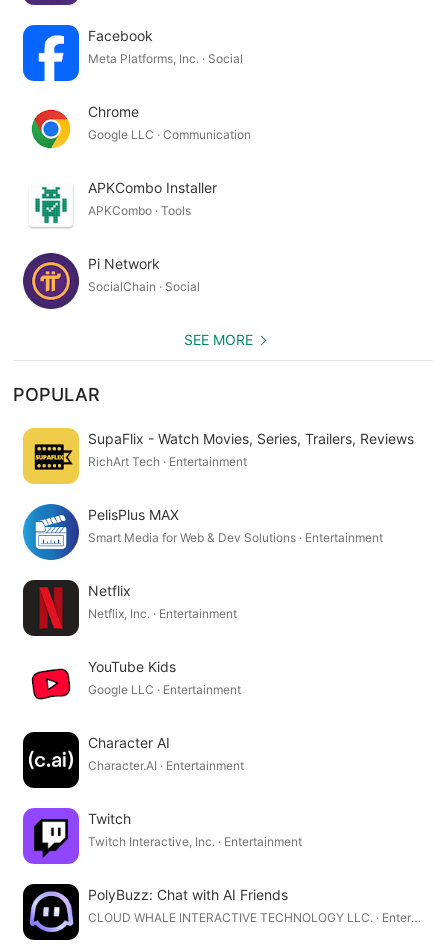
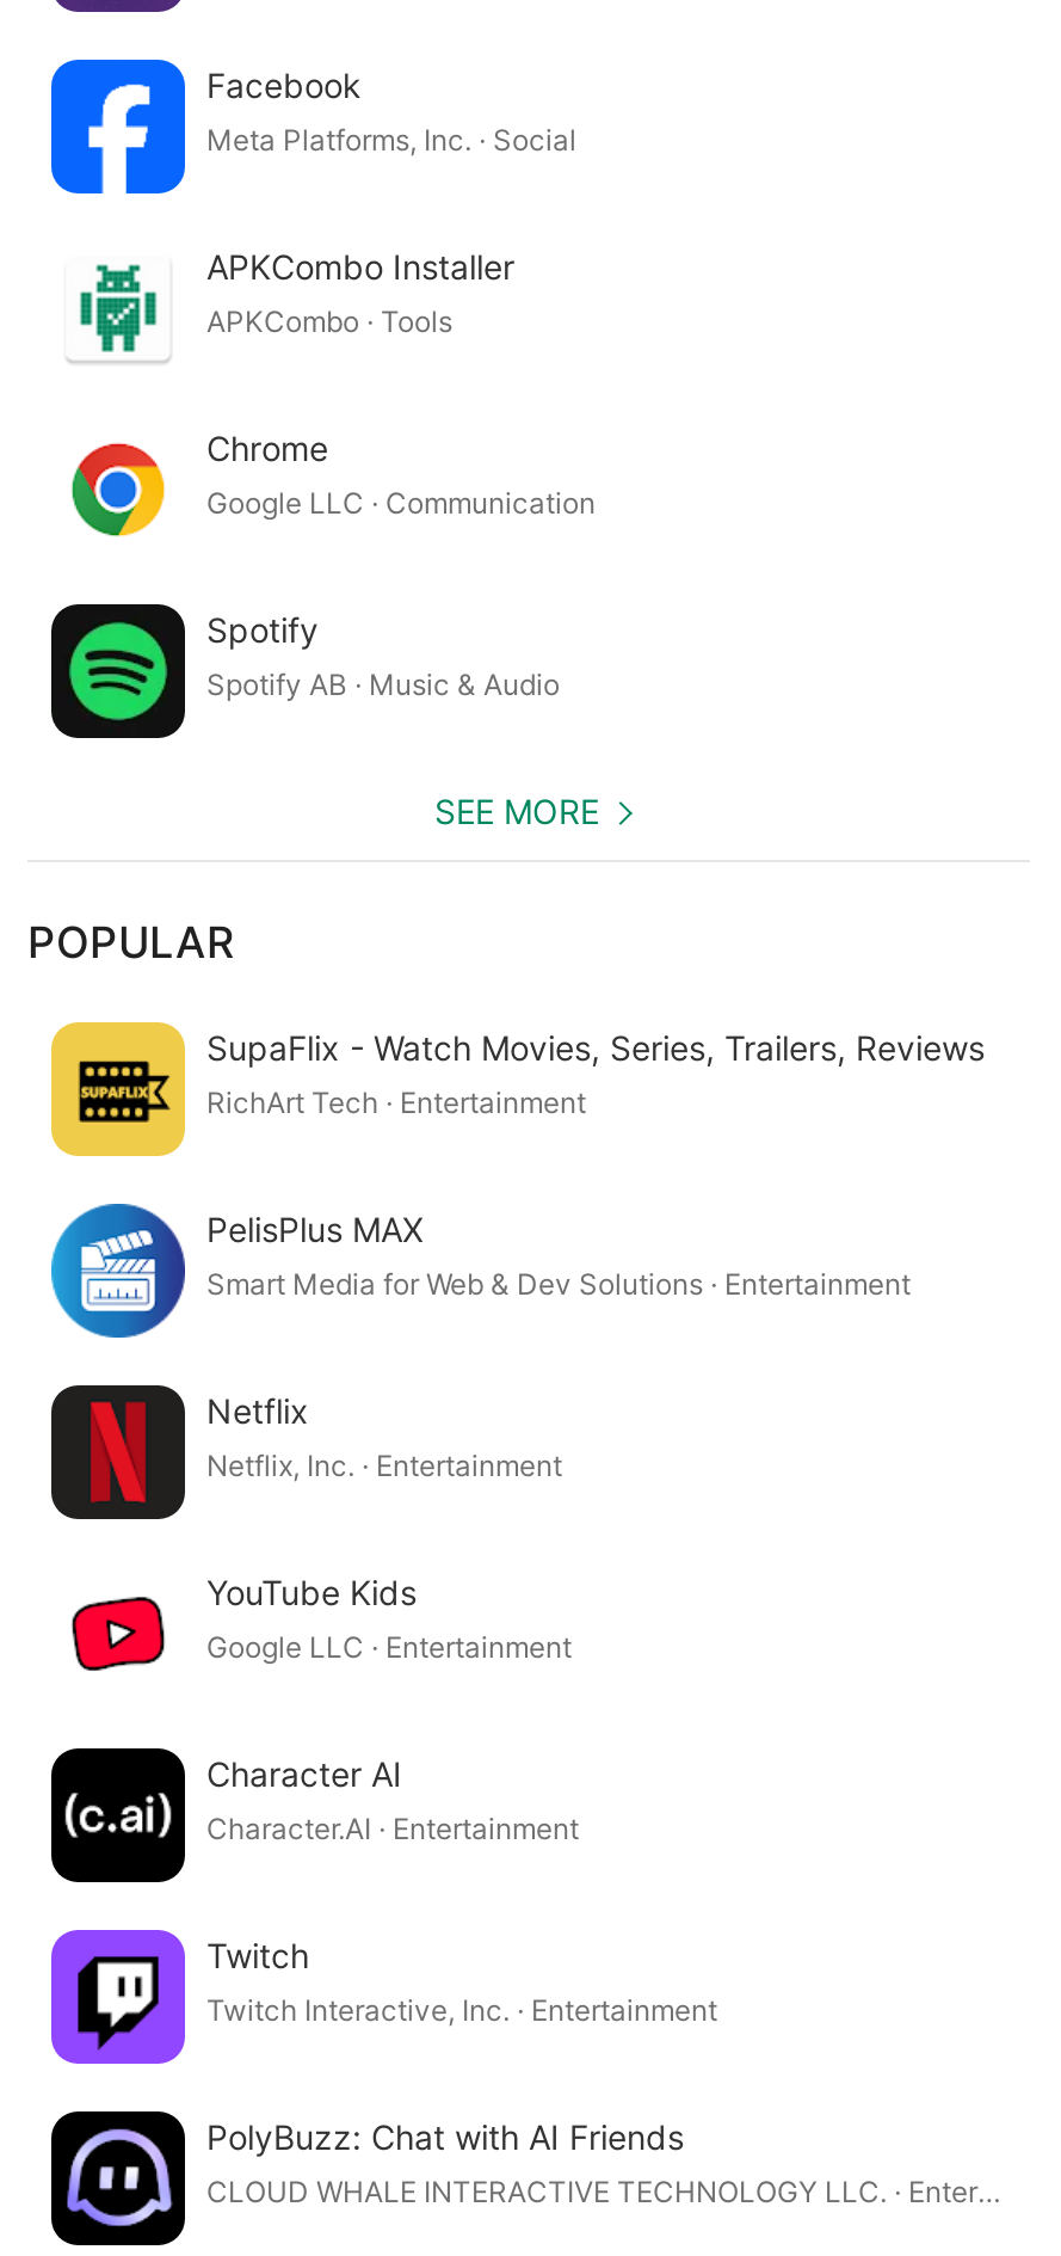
moved [31,102,251,149] -> [70,426,596,537]: [image] | Chrome | Google LLC · Communication
moved [32,178,217,224] -> [73,245,514,354]: [image] | APKCombo Installer | APKCombo · Tools
[22,252,200,310] [image] | Pi Network | SocialChain · Social -> [49,602,560,740] [image] | Spotify | Spotify AB · Music & Audio

